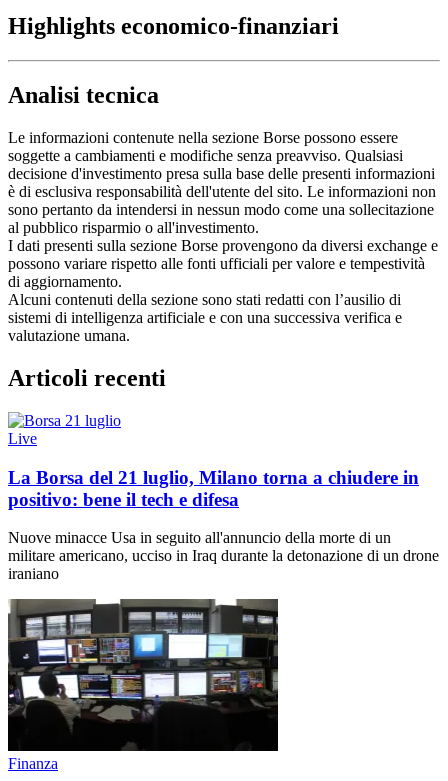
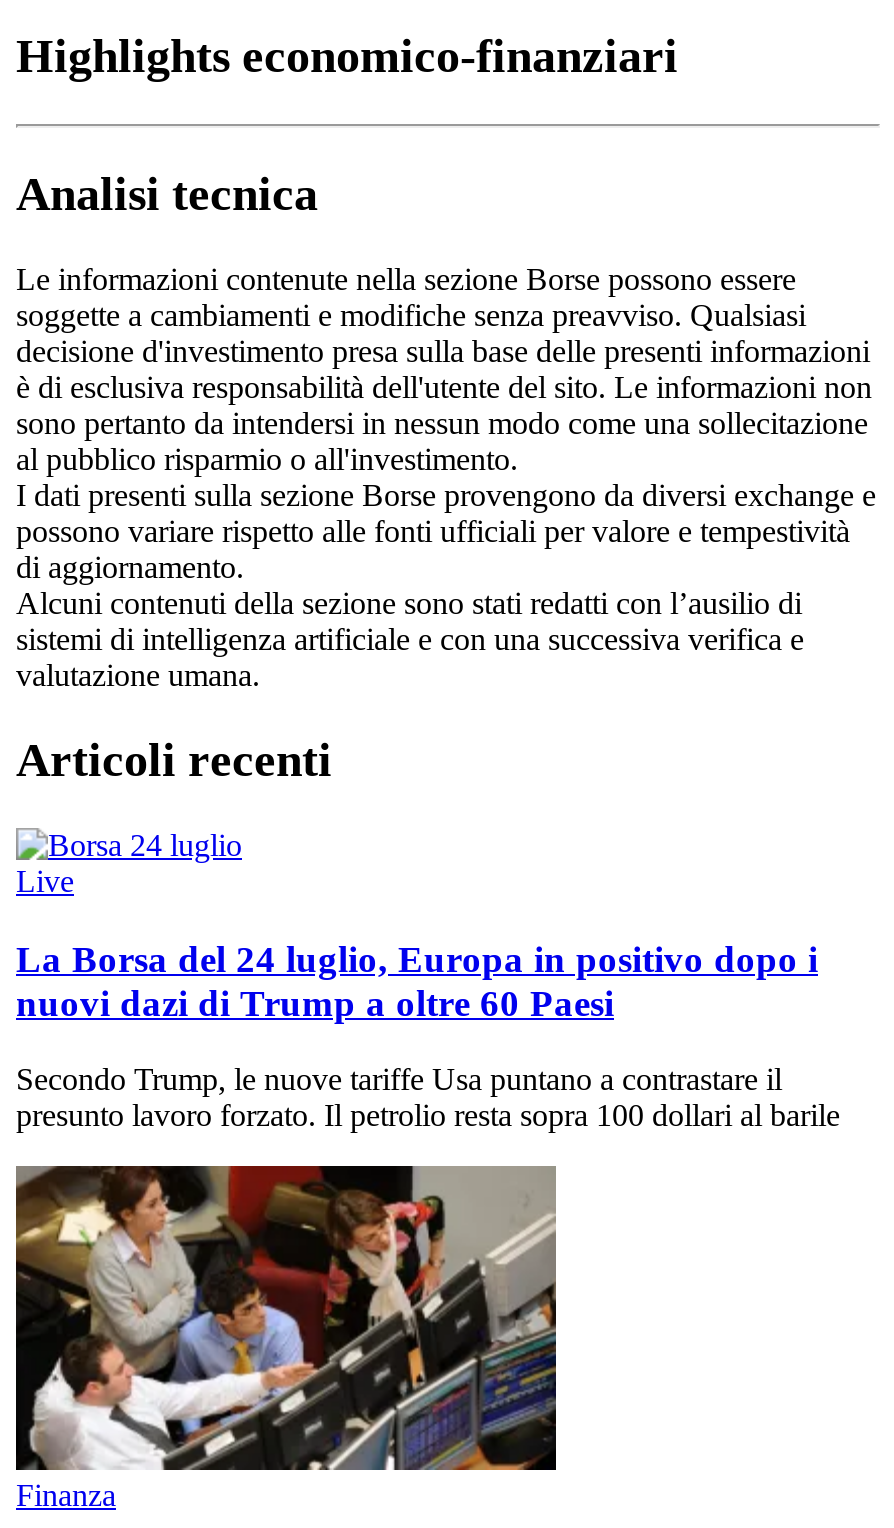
[8,466,419,509] La Borsa del 21 luglio, Milano torna a chiudere in | positivo: bene il tech e difesa -> [16,937,818,1023] La Borsa del 24 luglio, Europa in positivo dopo i | nuovi dazi di Trump a oltre 60 Paesi
[8,529,439,582] Nuove minacce Usa in seguito all'annuncio della morte di un | militare americano, ucciso in Iraq durante la detonazione di un drone | iraniano -> [16,1062,840,1132] Secondo Trump, le nuove tariffe Usa puntano a contrastare il | presunto lavoro forzato. Il petrolio resta sopra 100 dollari al barile
[8,598,278,752] [image] -> [14,1164,556,1472] [image]

